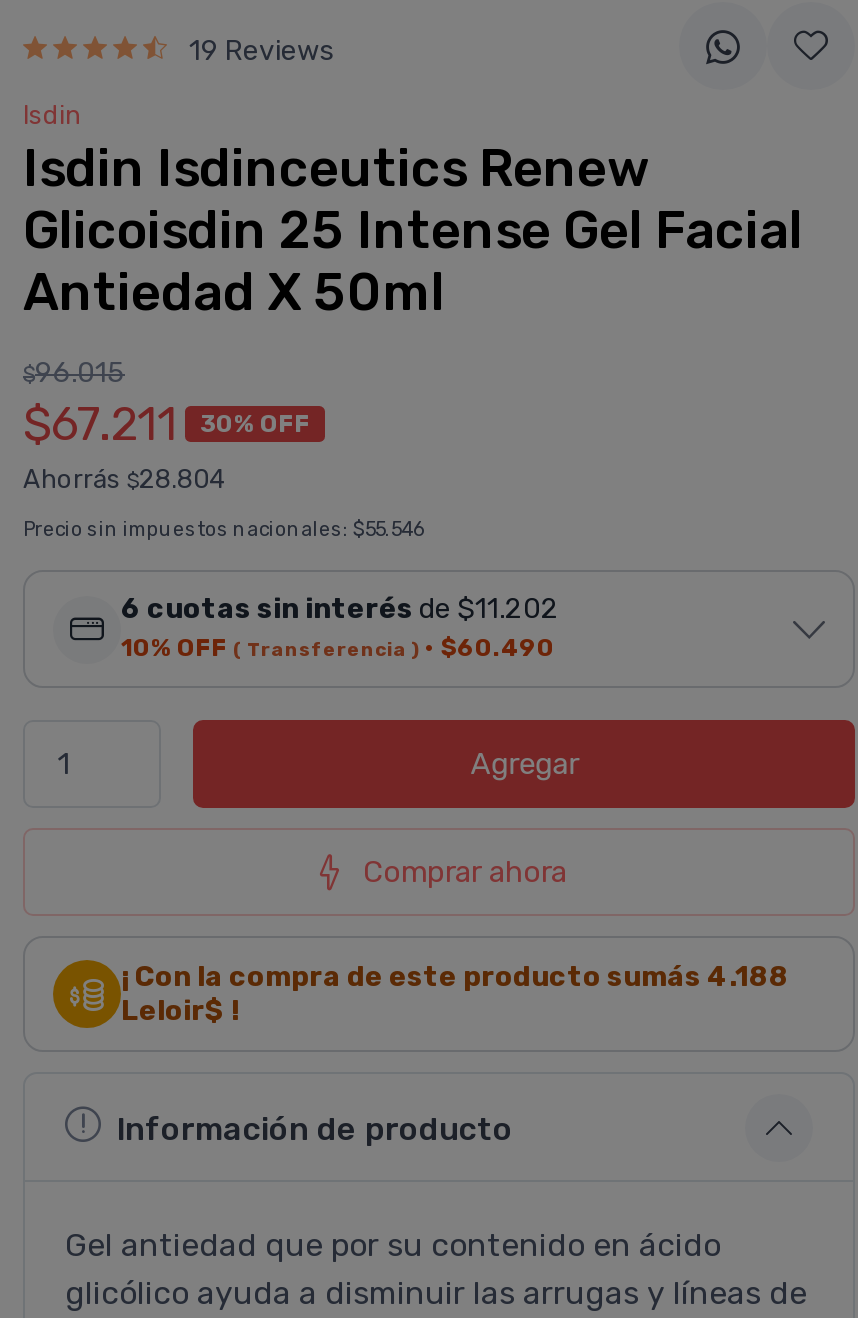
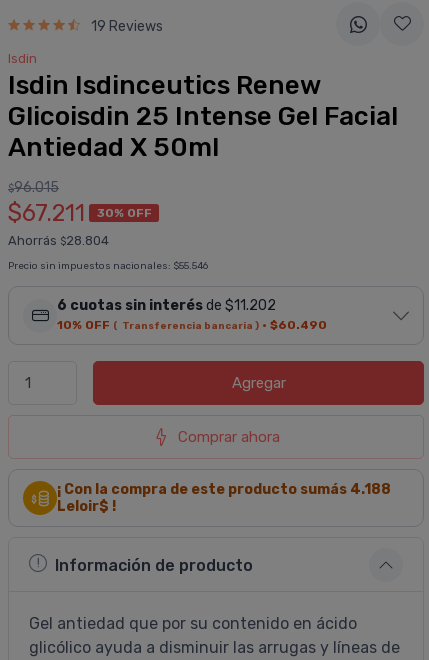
[121,634,555,662] 10% OFF ( Transferencia ) · $60.490 -> [57,318,327,332] 10% OFF (Transferencia bancaria) · $60.490

